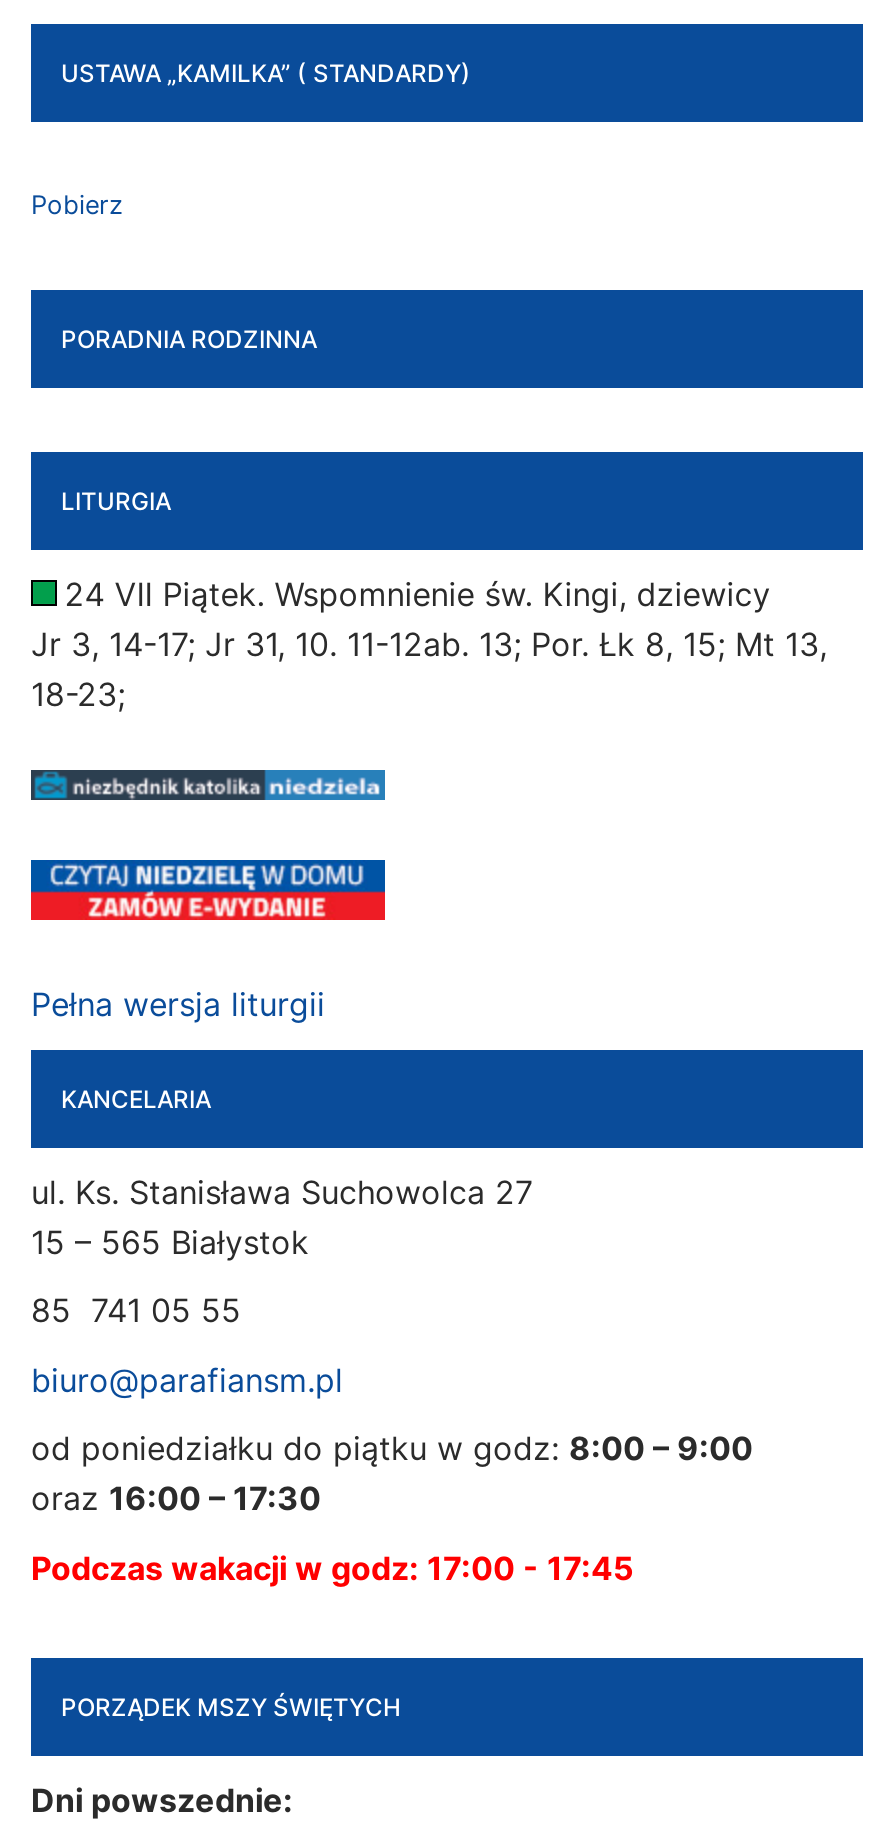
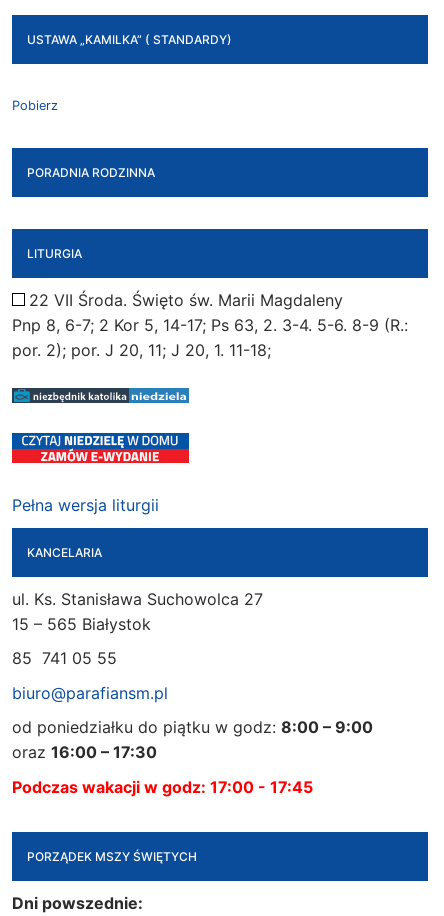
[31,573,827,713] 24 VII Piątek. Wspomnienie św. Kingi, dziewicy | Jr 3, 14-17; Jr 31, 10. 11-12ab. 13; Por. Łk 8, 15; Mt 13, | 18-23; -> [12,290,408,360] 22 VII Środa. Święto św. Marii Magdaleny | Pnp 8, 6-7; 2 Kor 5, 14-17; Ps 63, 2. 3-4. 5-6. 8-9 (R.: | por. 2); por. J 20, 11; J 20, 1. 11-18;

